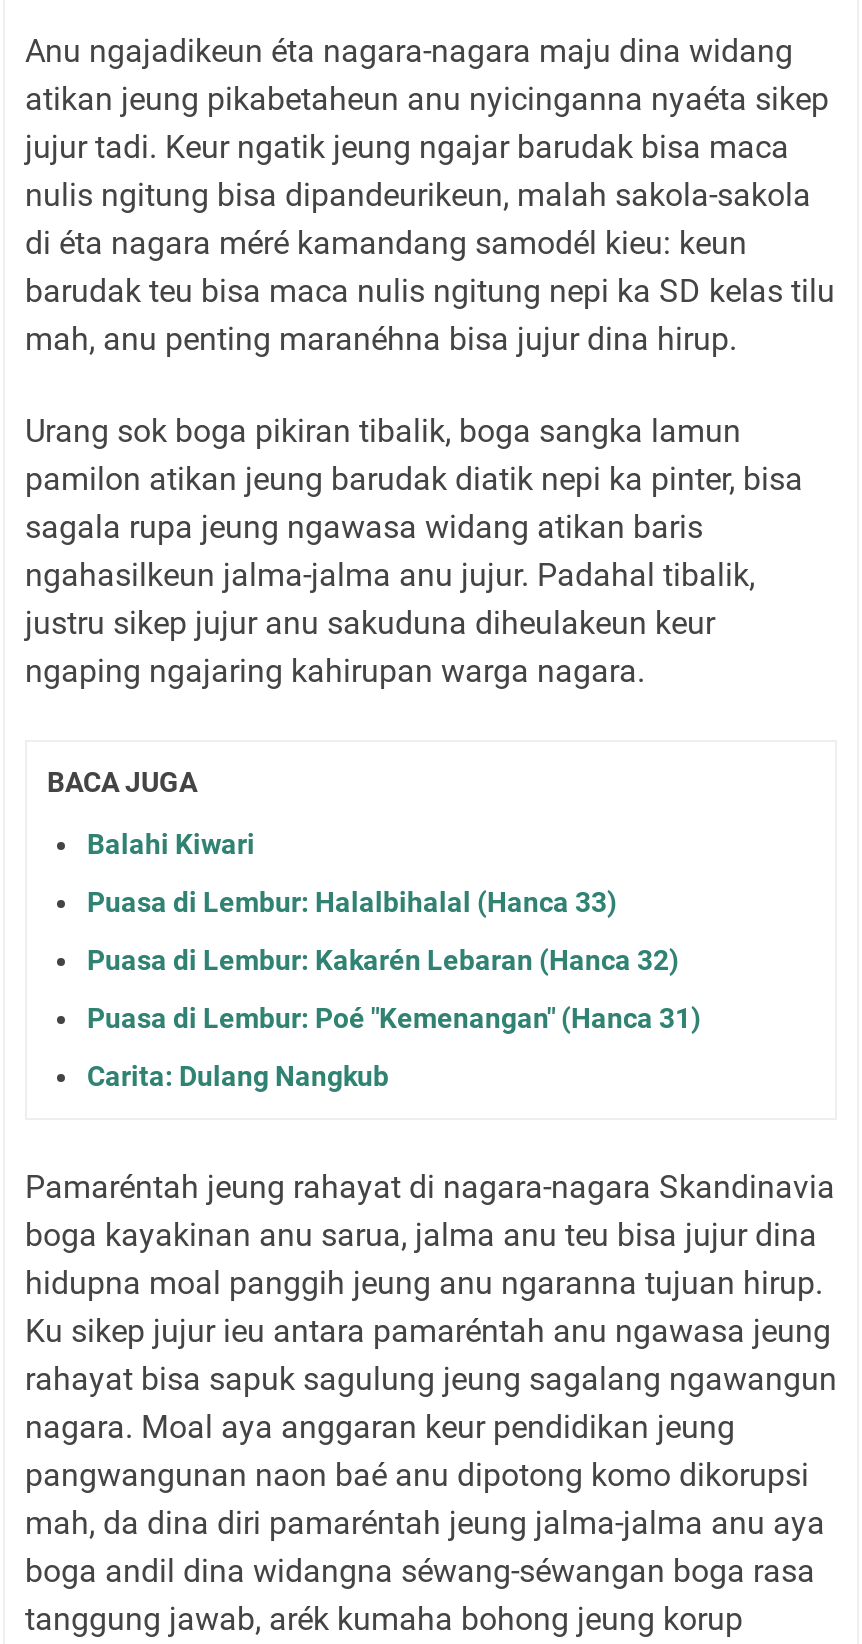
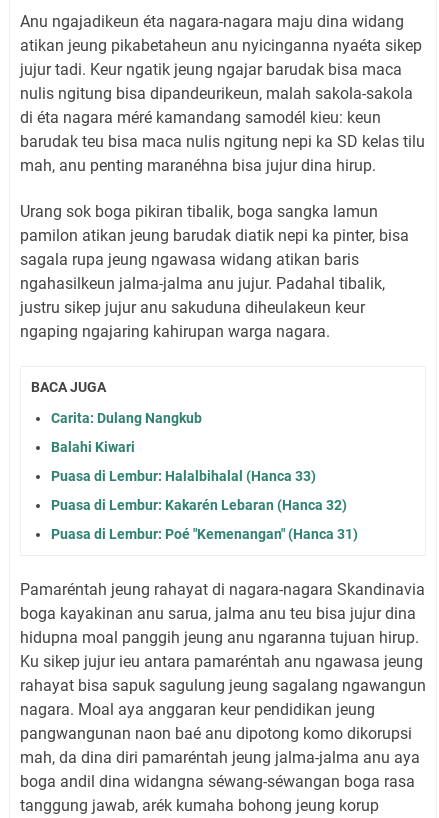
moved [87,827,701,1033] -> [51,439,358,542]: Balahi Kiwari | Puasa di Lembur: Halalbihalal (Hanca 33) | Puasa di Lembur: Kakarén Lebaran (Hanca 32) | Puasa di Lembur: Poé "Kemenangan" (Hanca 31)
moved [87,1059,389,1091] -> [51,410,202,426]: Carita: Dulang Nangkub

